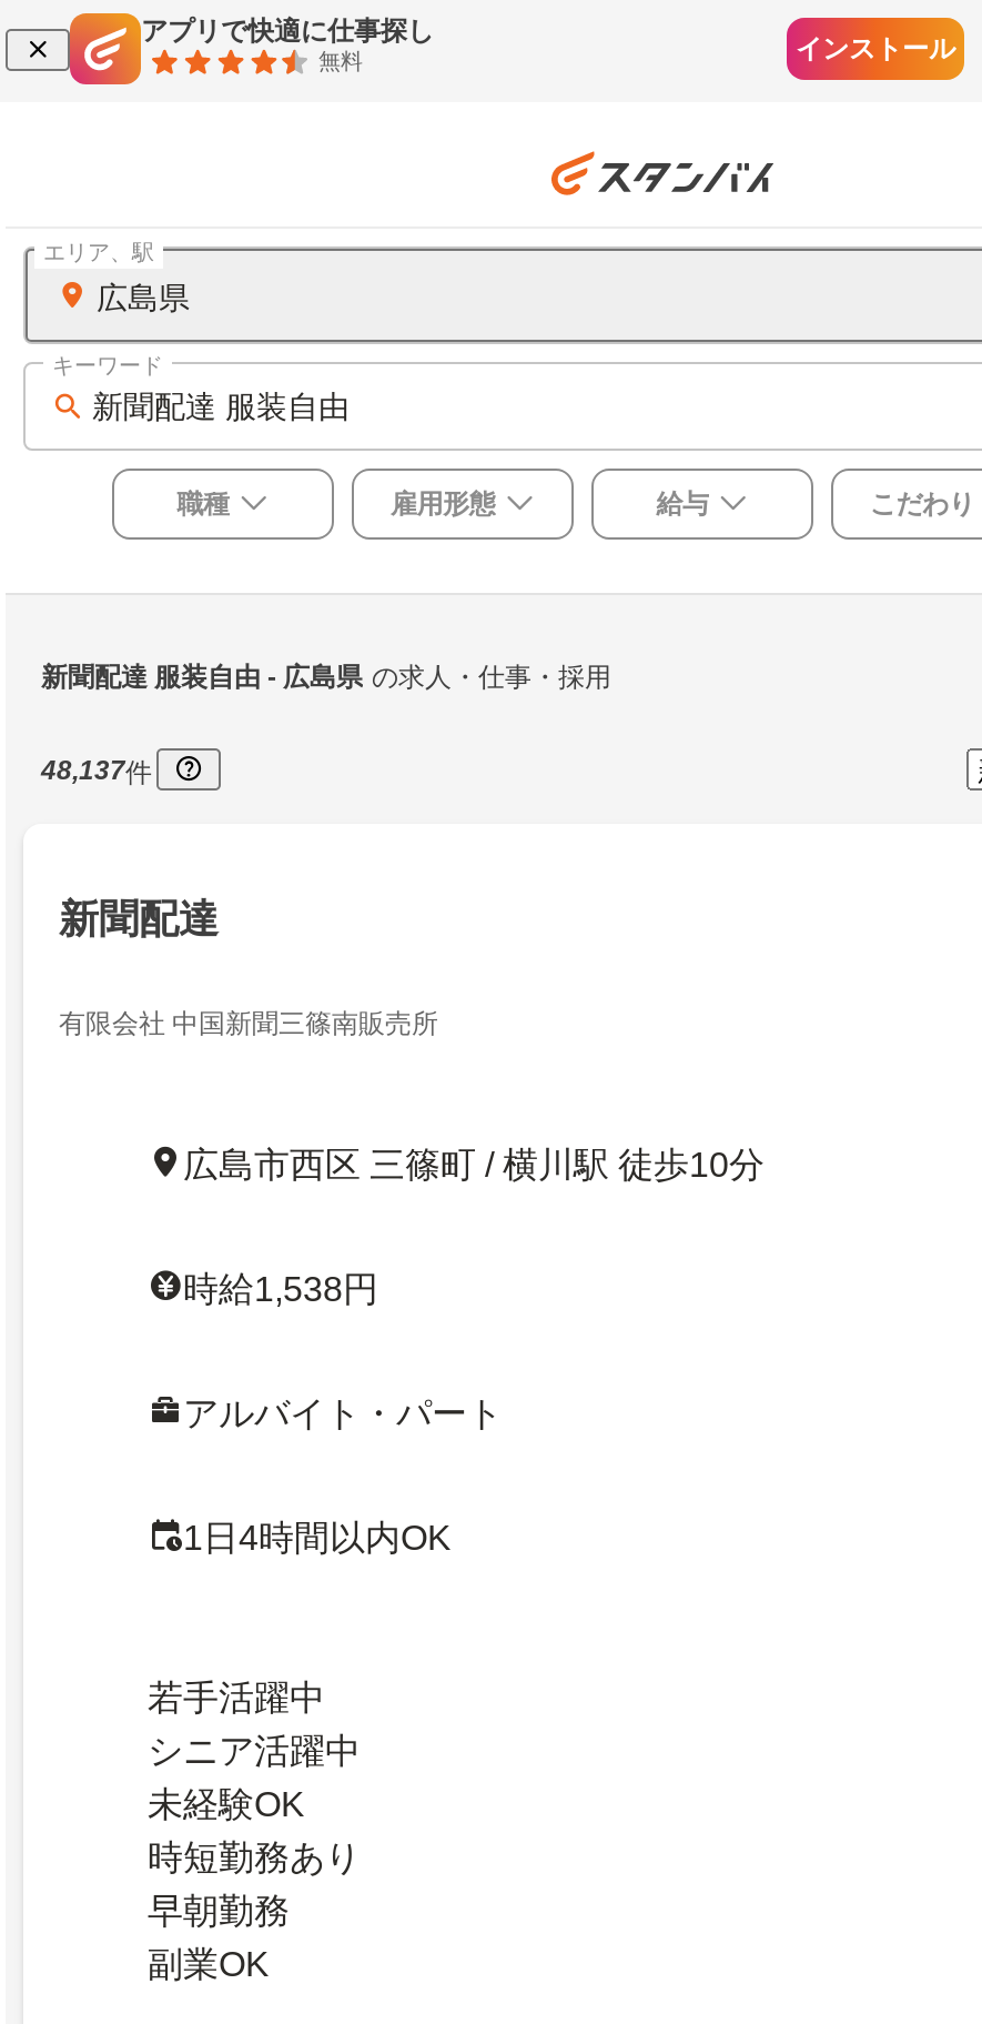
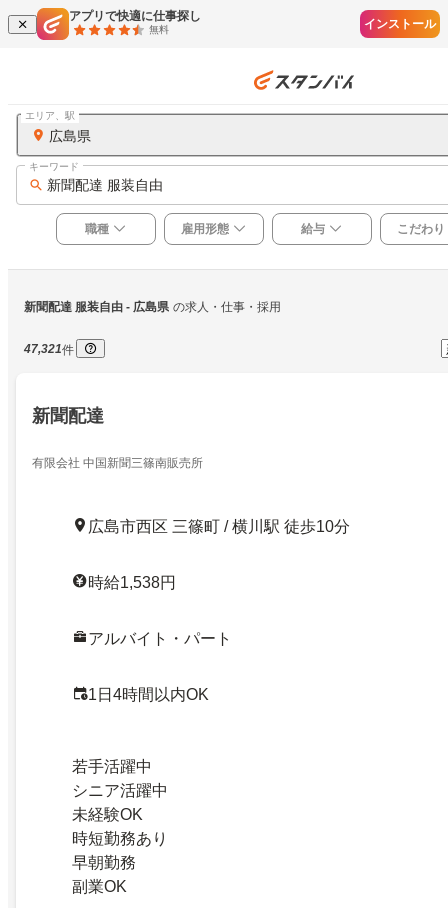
[41,755,152,789] 48,137件 -> [24,342,74,357] 47,321件

